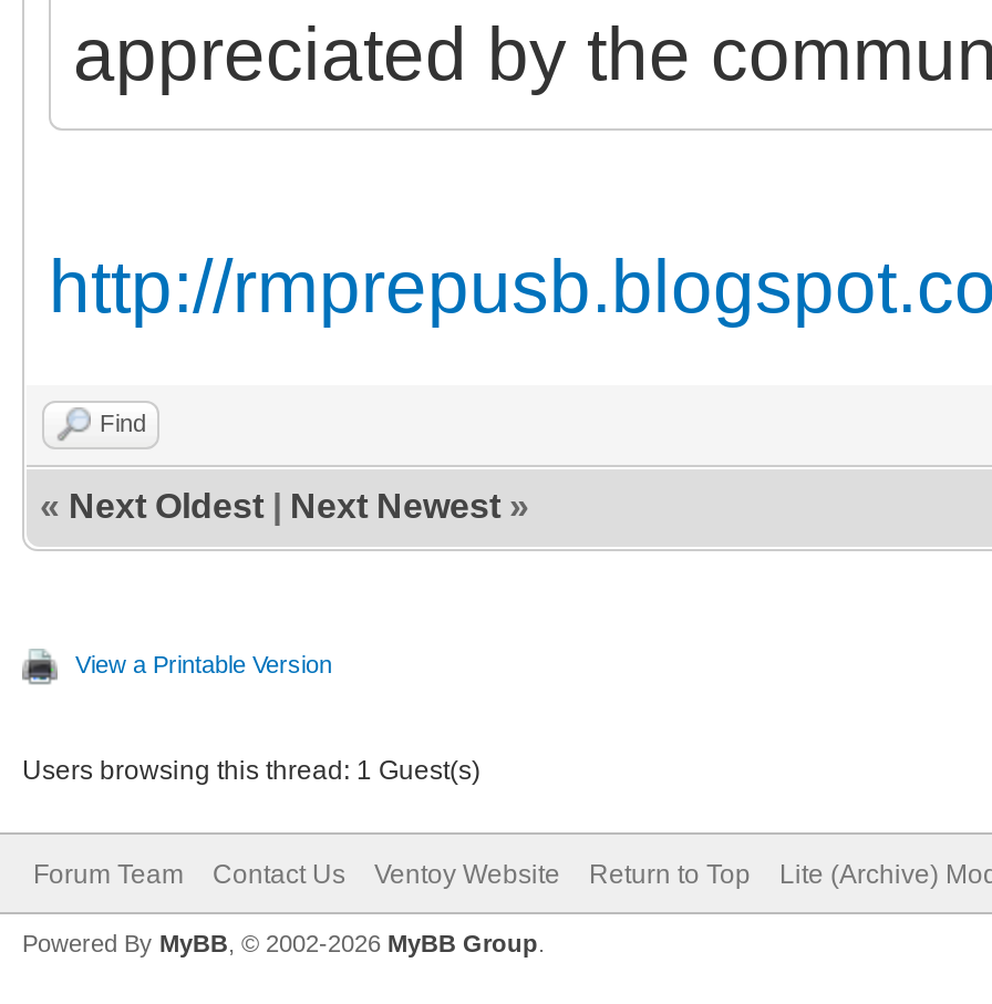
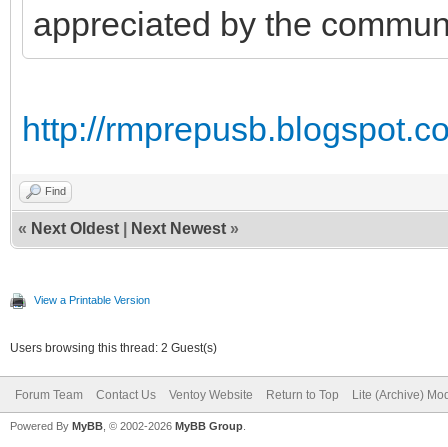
[22,754,480,785] Users browsing this thread: 1 Guest(s) -> [10,341,217,355] Users browsing this thread: 2 Guest(s)

